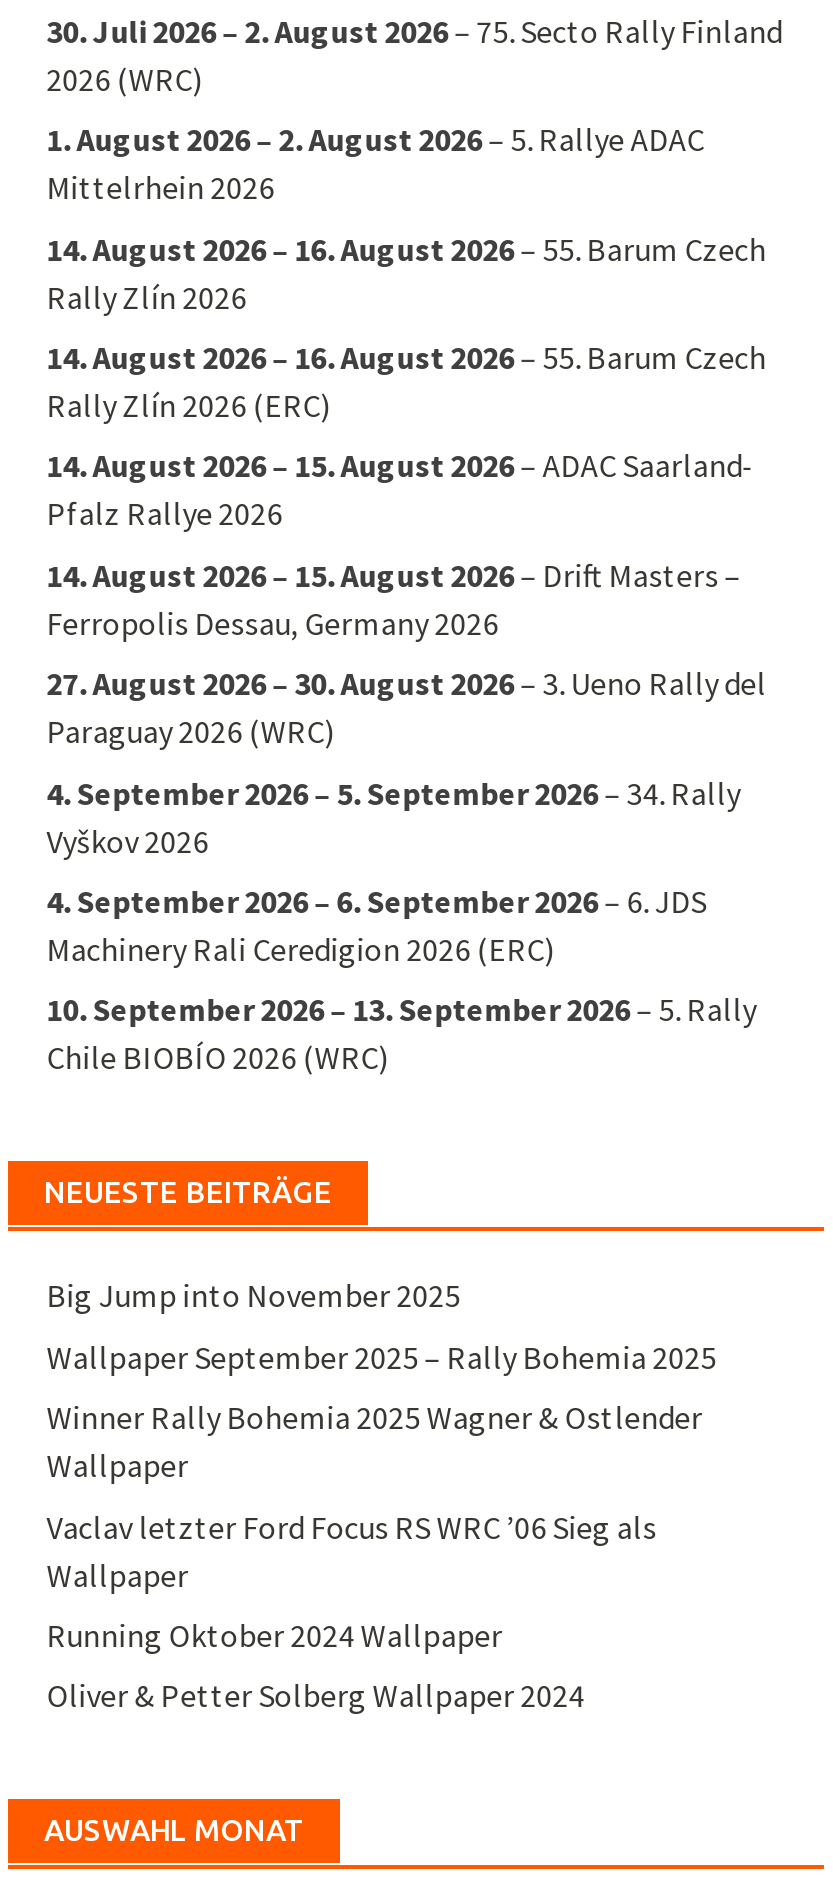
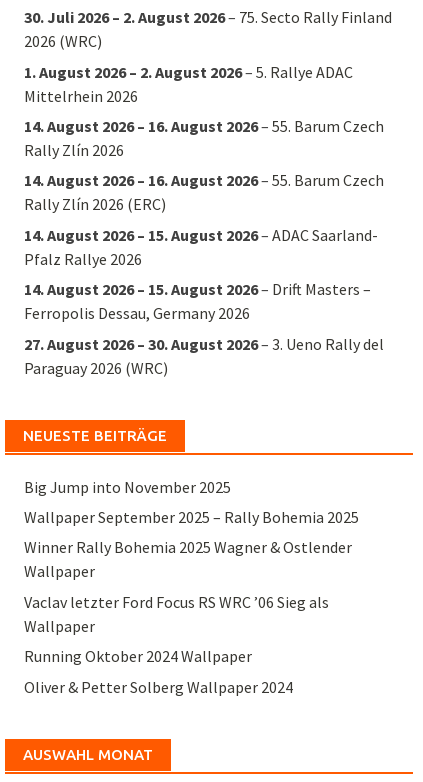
[46,772,756,1078] 4. September 2026 – 5. September 2026 – 34. Rally | Vyškov 2026 | 4. September 2026 – 6. September 2026 – 6. JDS | Machinery Rali Ceredigion 2026 (ERC) | 10. September 2026 – 13. September 2026 – 5. Rally | Chile BIOBÍO 2026 (WRC) -> none

